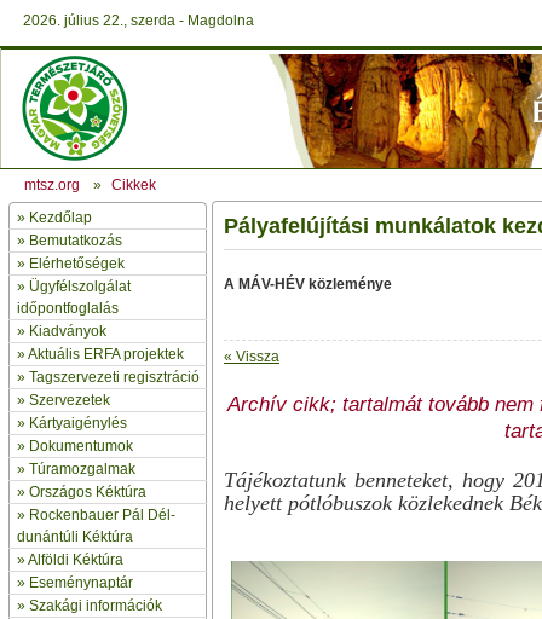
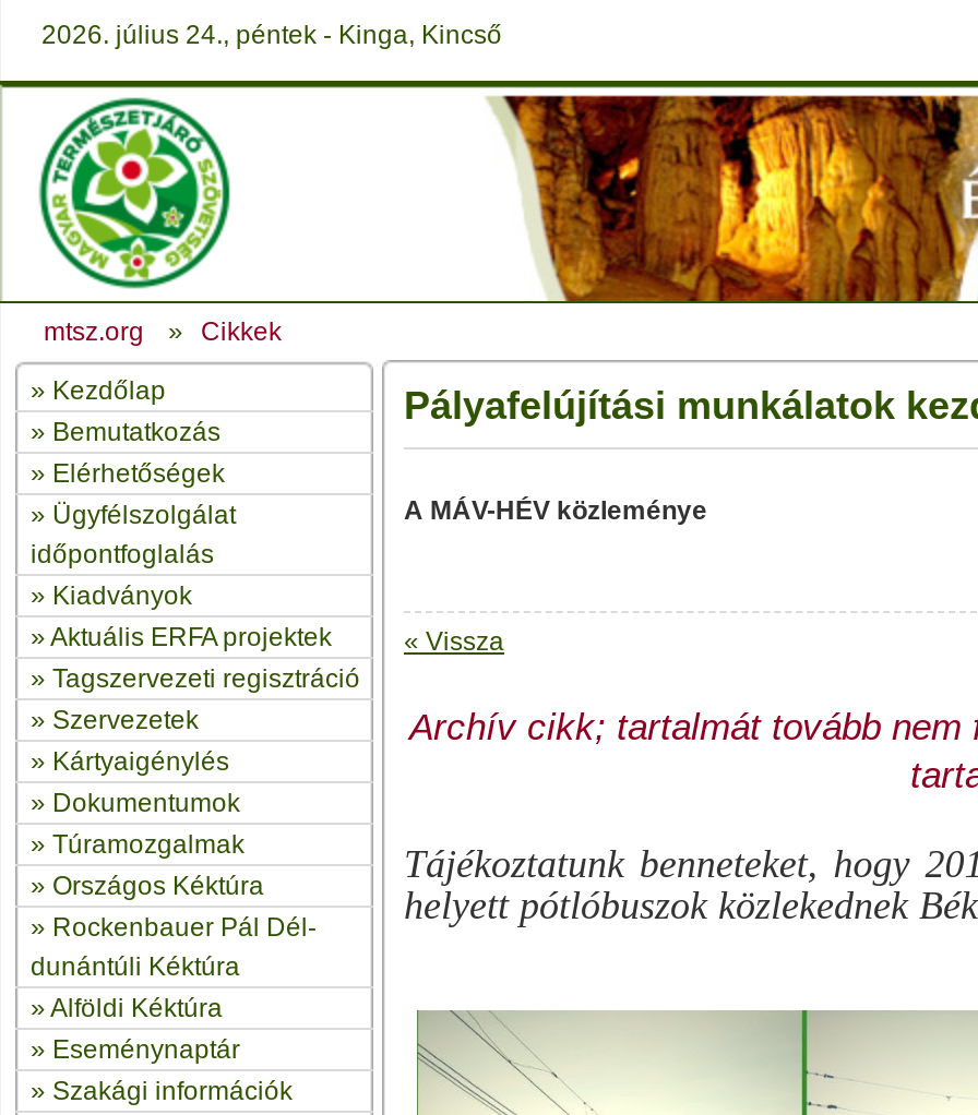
[23,12,254,29] 2026. július 22., szerda - Magdolna -> [41,20,502,50] 2026. július 24., péntek - Kinga, Kincső

